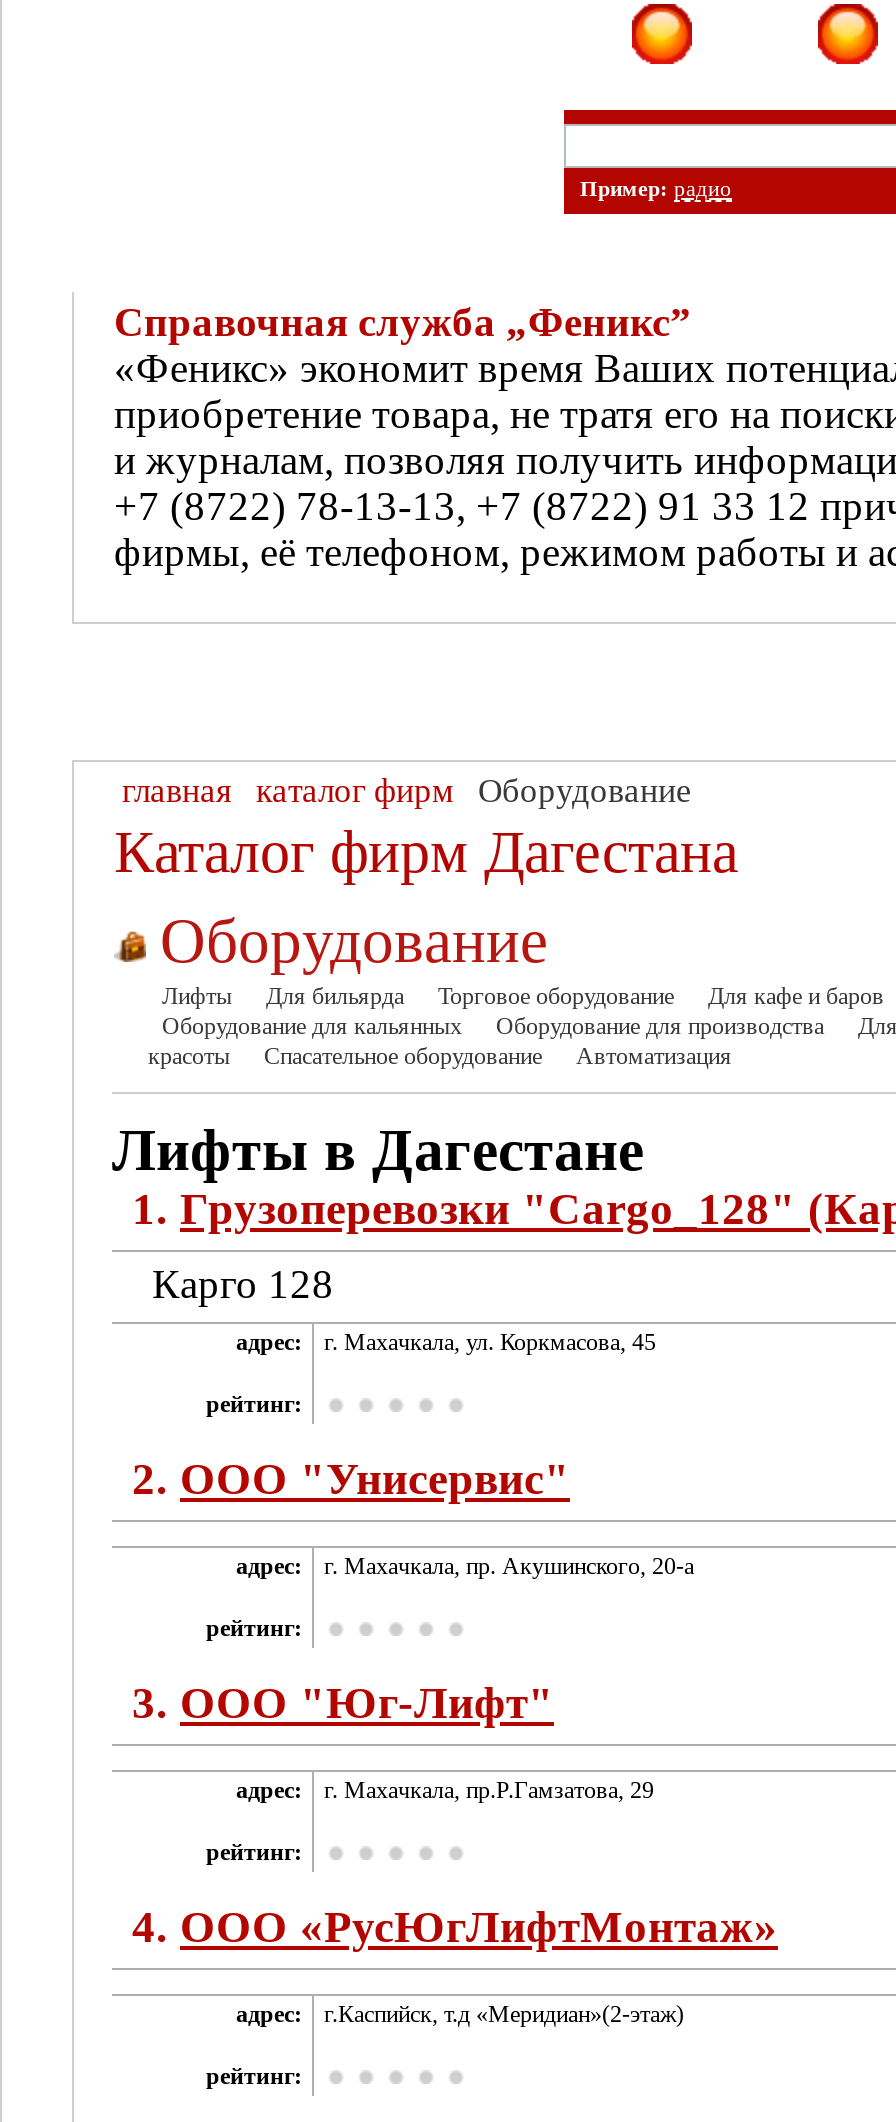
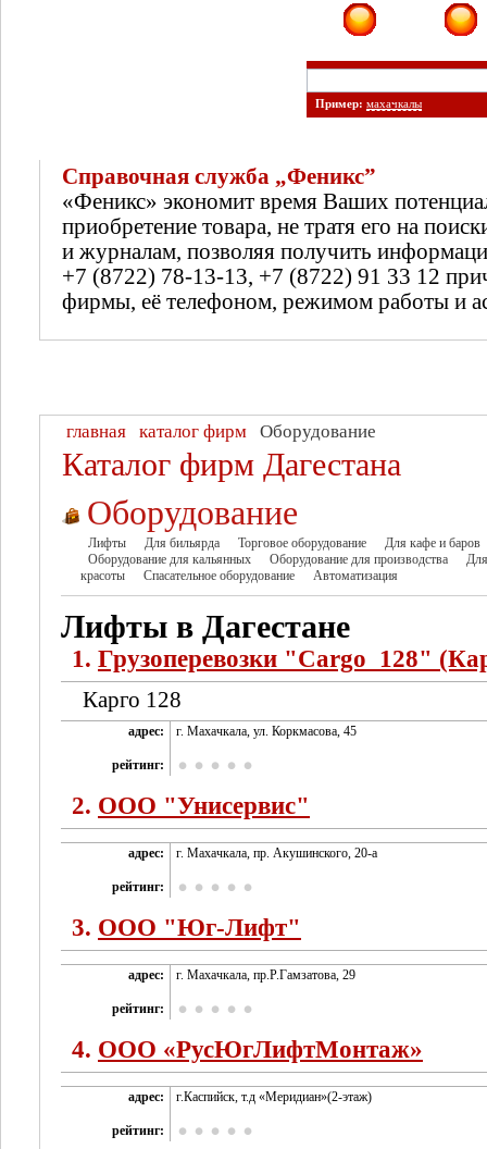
[580,175,732,199] Пример: радио -> [315,96,422,109] Пример: махачкалы

